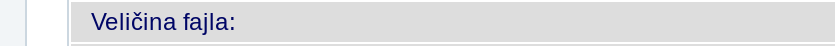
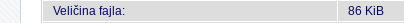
none -> [348,4,384,18] 86 KiB

